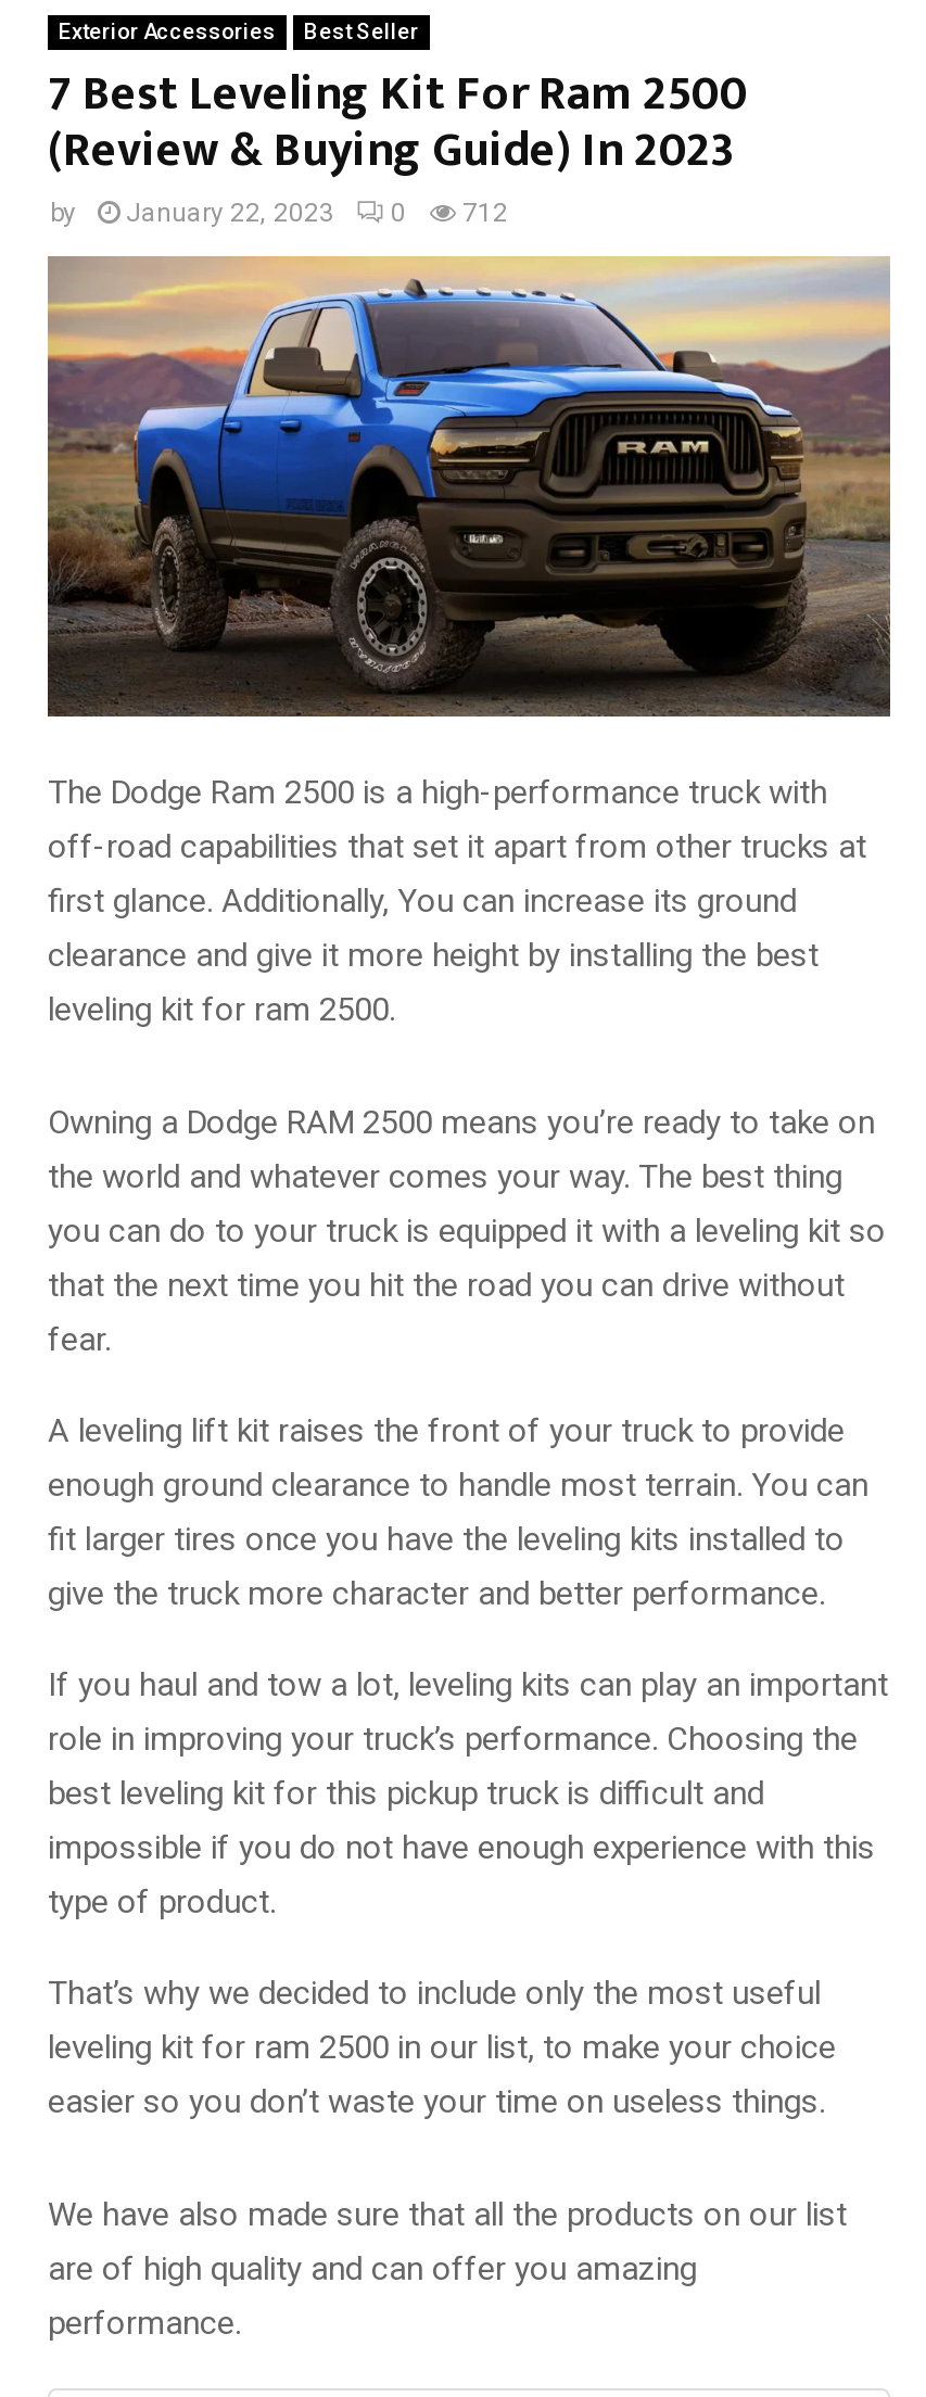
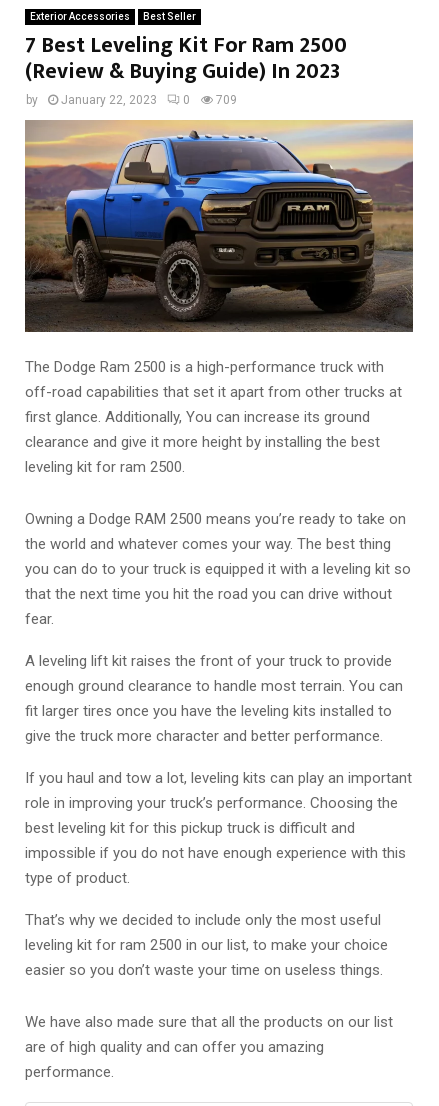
[50,198,508,228] by January 22, 2023 0 712 -> [26,93,237,107] by January 22, 2023 0 709

